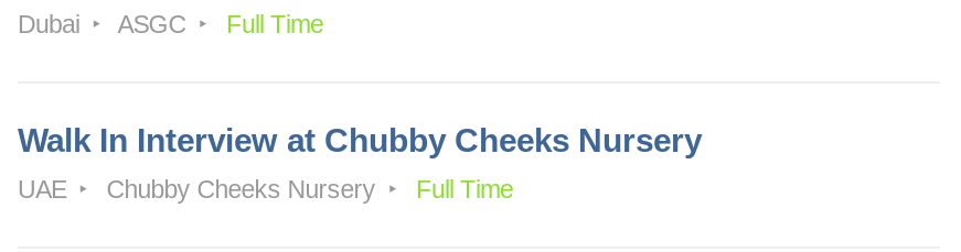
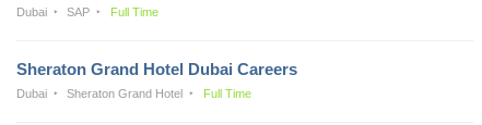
[117,10,186,36] ASGC -> [67,5,90,18] SAP
[18,120,702,157] Walk In Interview at Chubby Cheeks Nursery -> [16,59,297,78] Sheraton Grand Hotel Dubai Careers
[18,175,376,201] UAE | Chubby Cheeks Nursery -> [16,86,183,99] Dubai | Sheraton Grand Hotel

